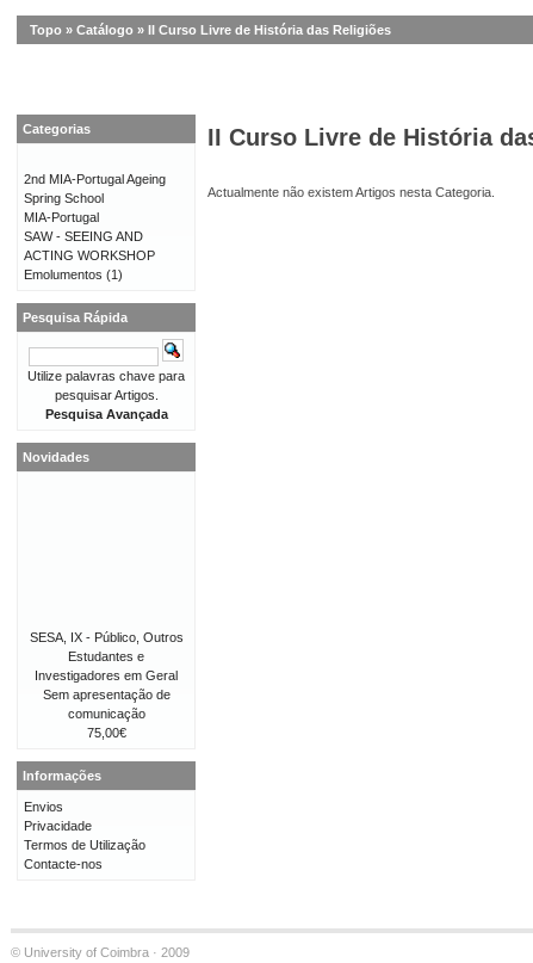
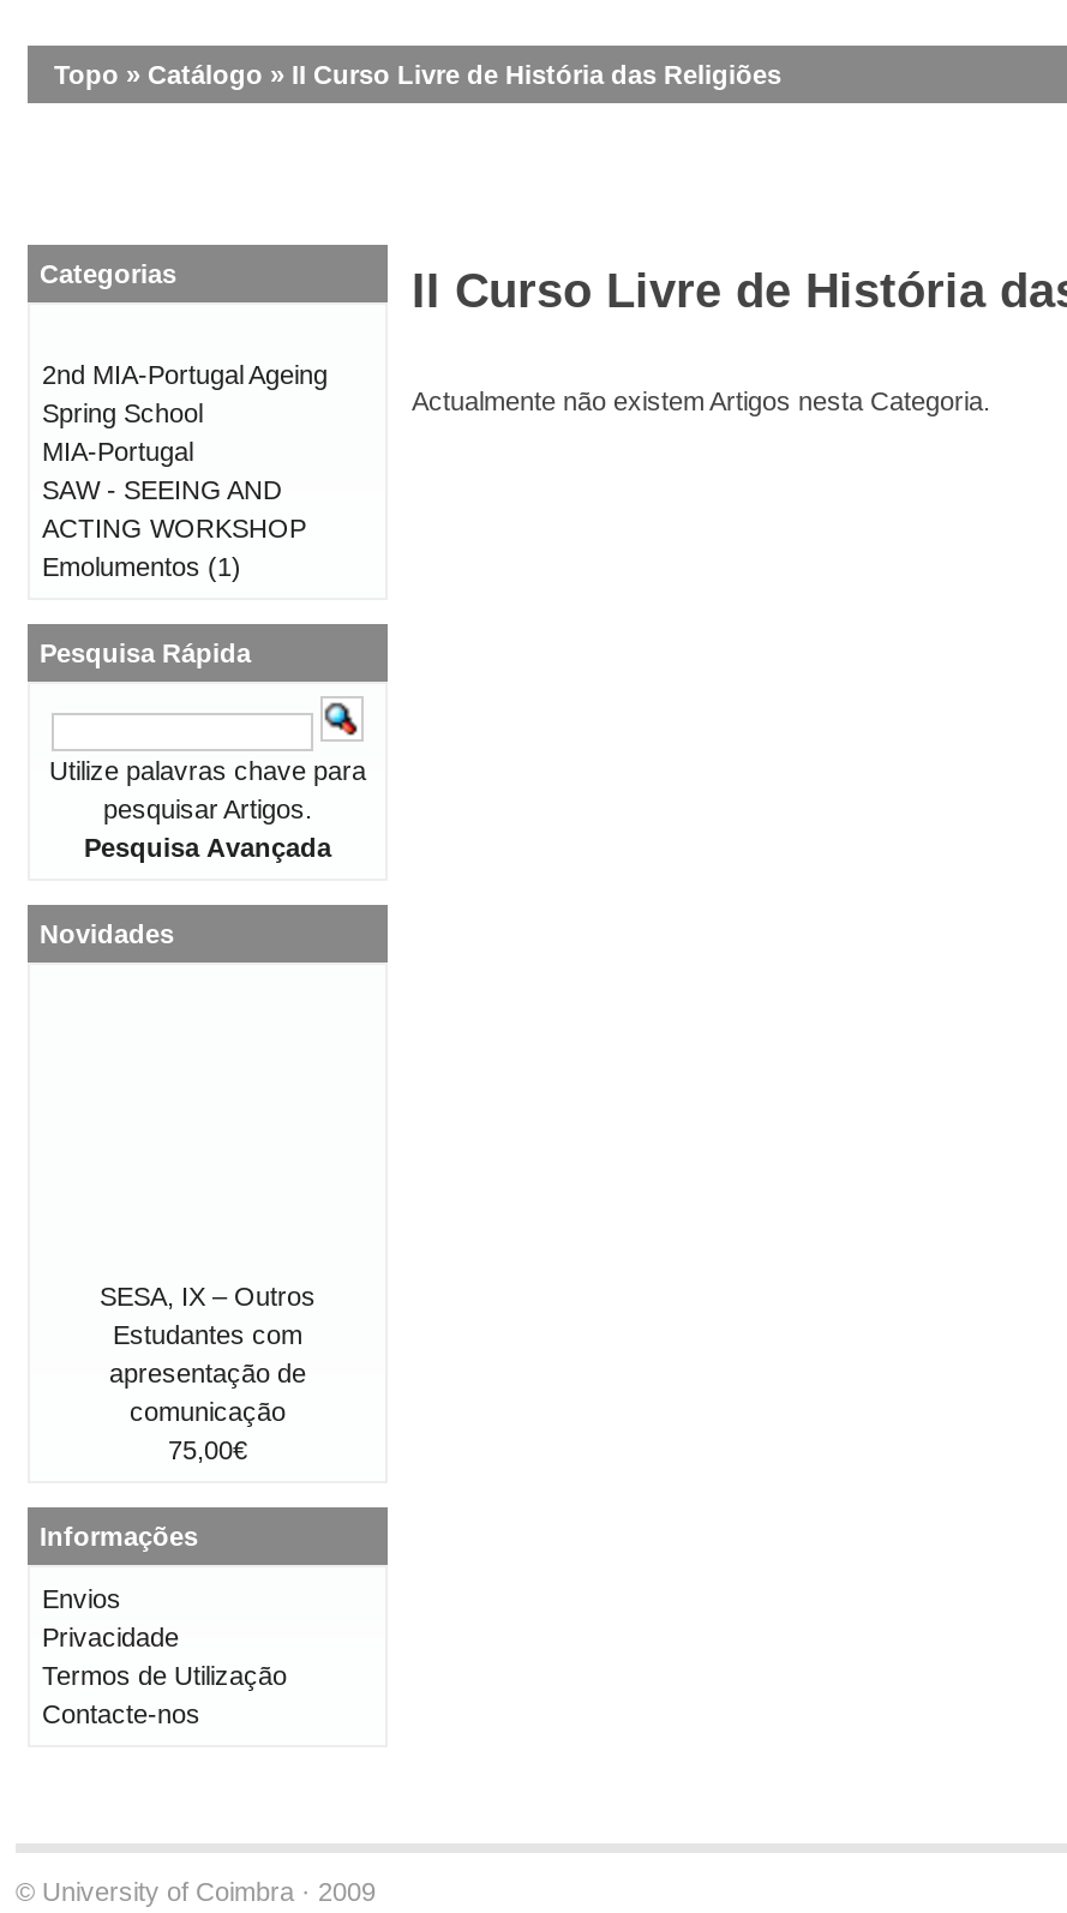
[29,630,183,702] SESA, IX - Público, Outros | Estudantes e | Investigadores em Geral | Sem apresentação de -> [100,1282,316,1387] SESA, IX – Outros | Estudantes com | apresentação de

